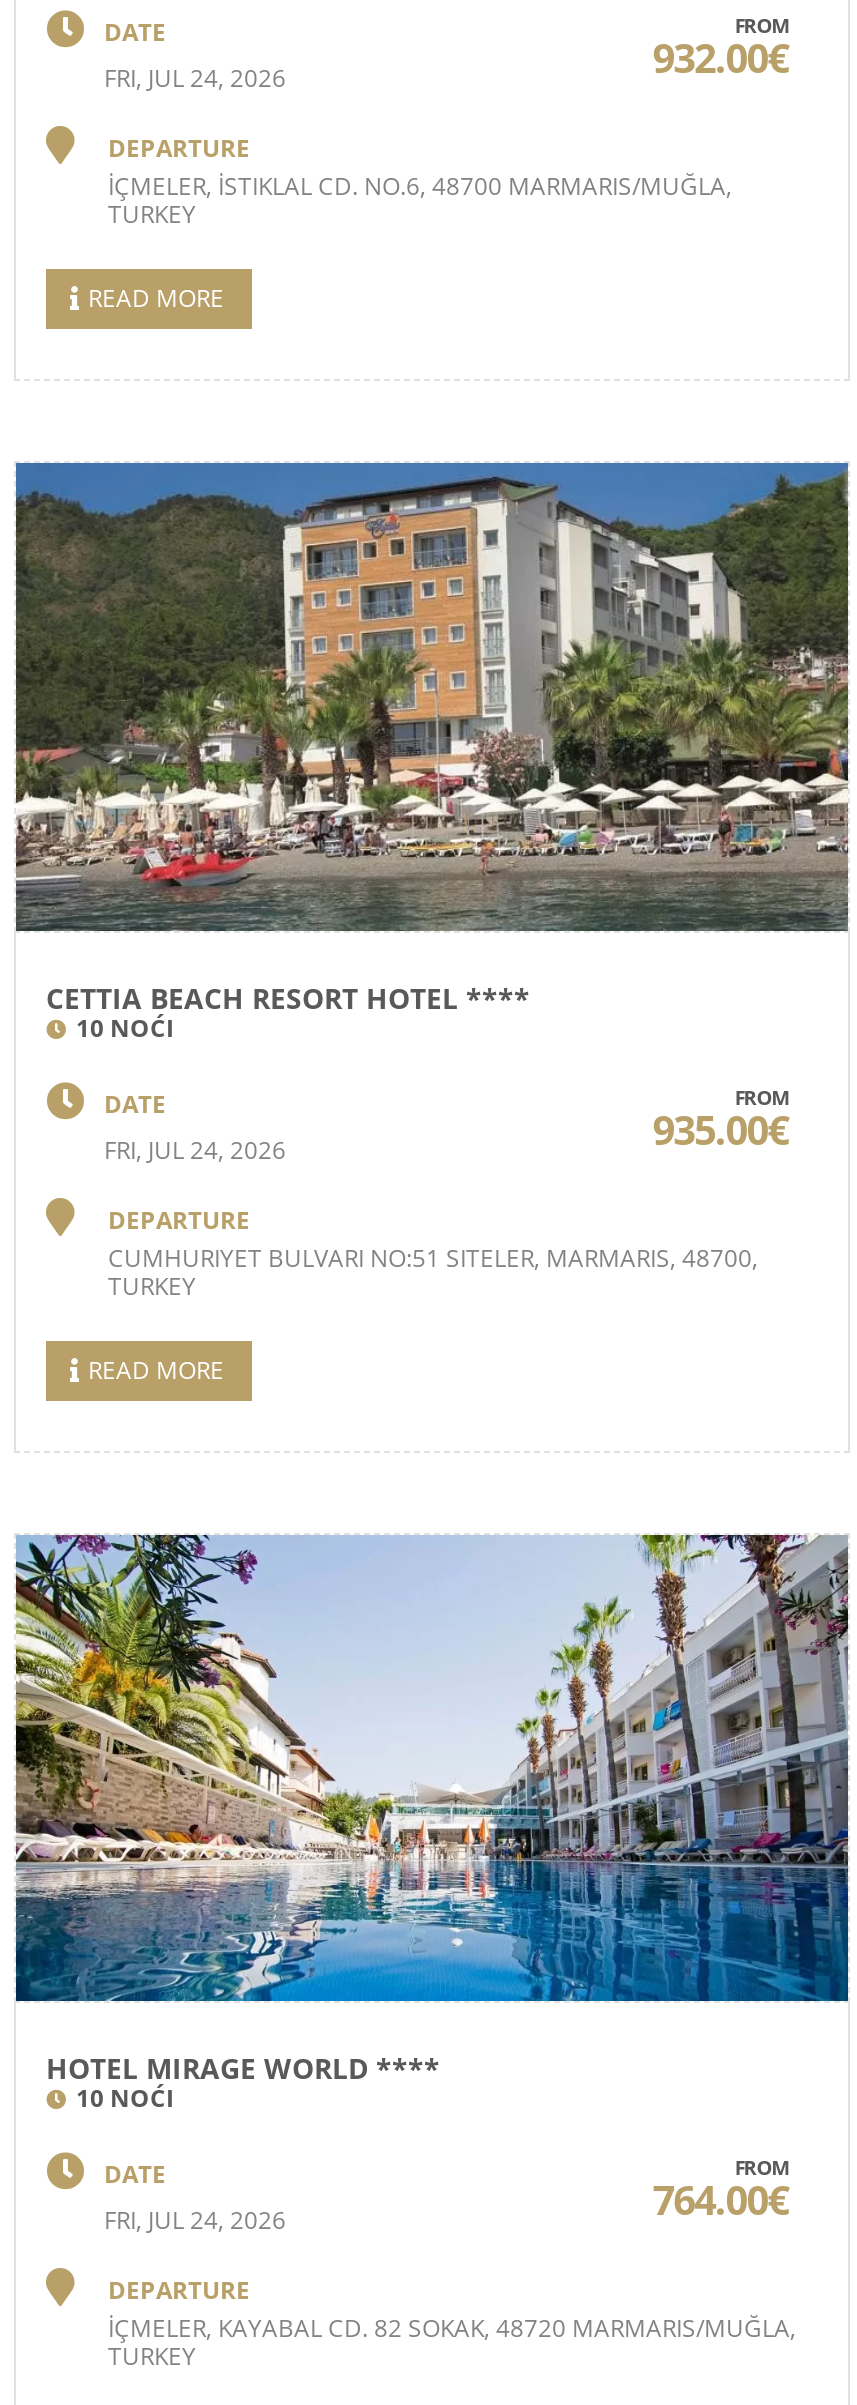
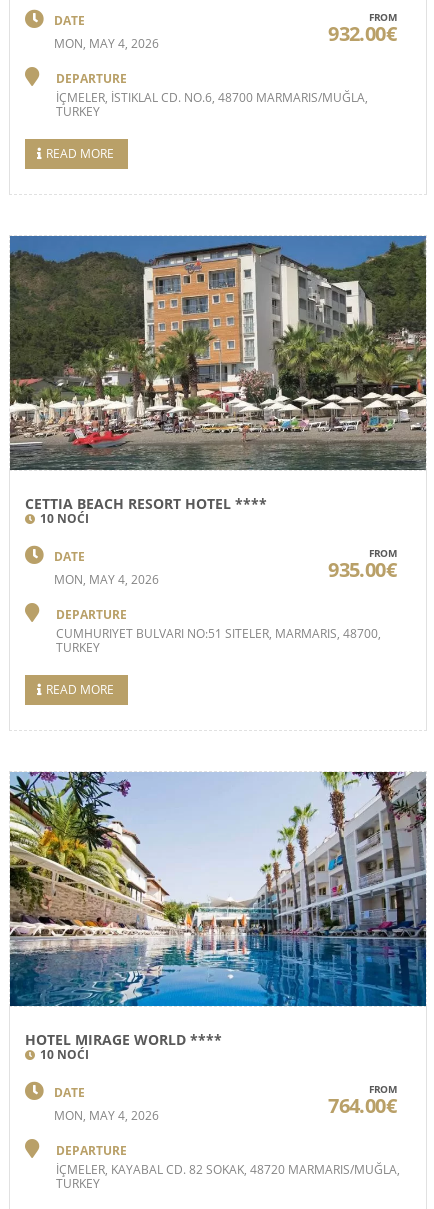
[104,61,286,95] FRI, JUL 24, 2026 -> [54,35,159,52] MON, MAY 4, 2026
[104,1133,286,1167] FRI, JUL 24, 2026 -> [54,571,159,588] MON, MAY 4, 2026
[104,2204,286,2238] FRI, JUL 24, 2026 -> [54,1107,159,1124] MON, MAY 4, 2026

